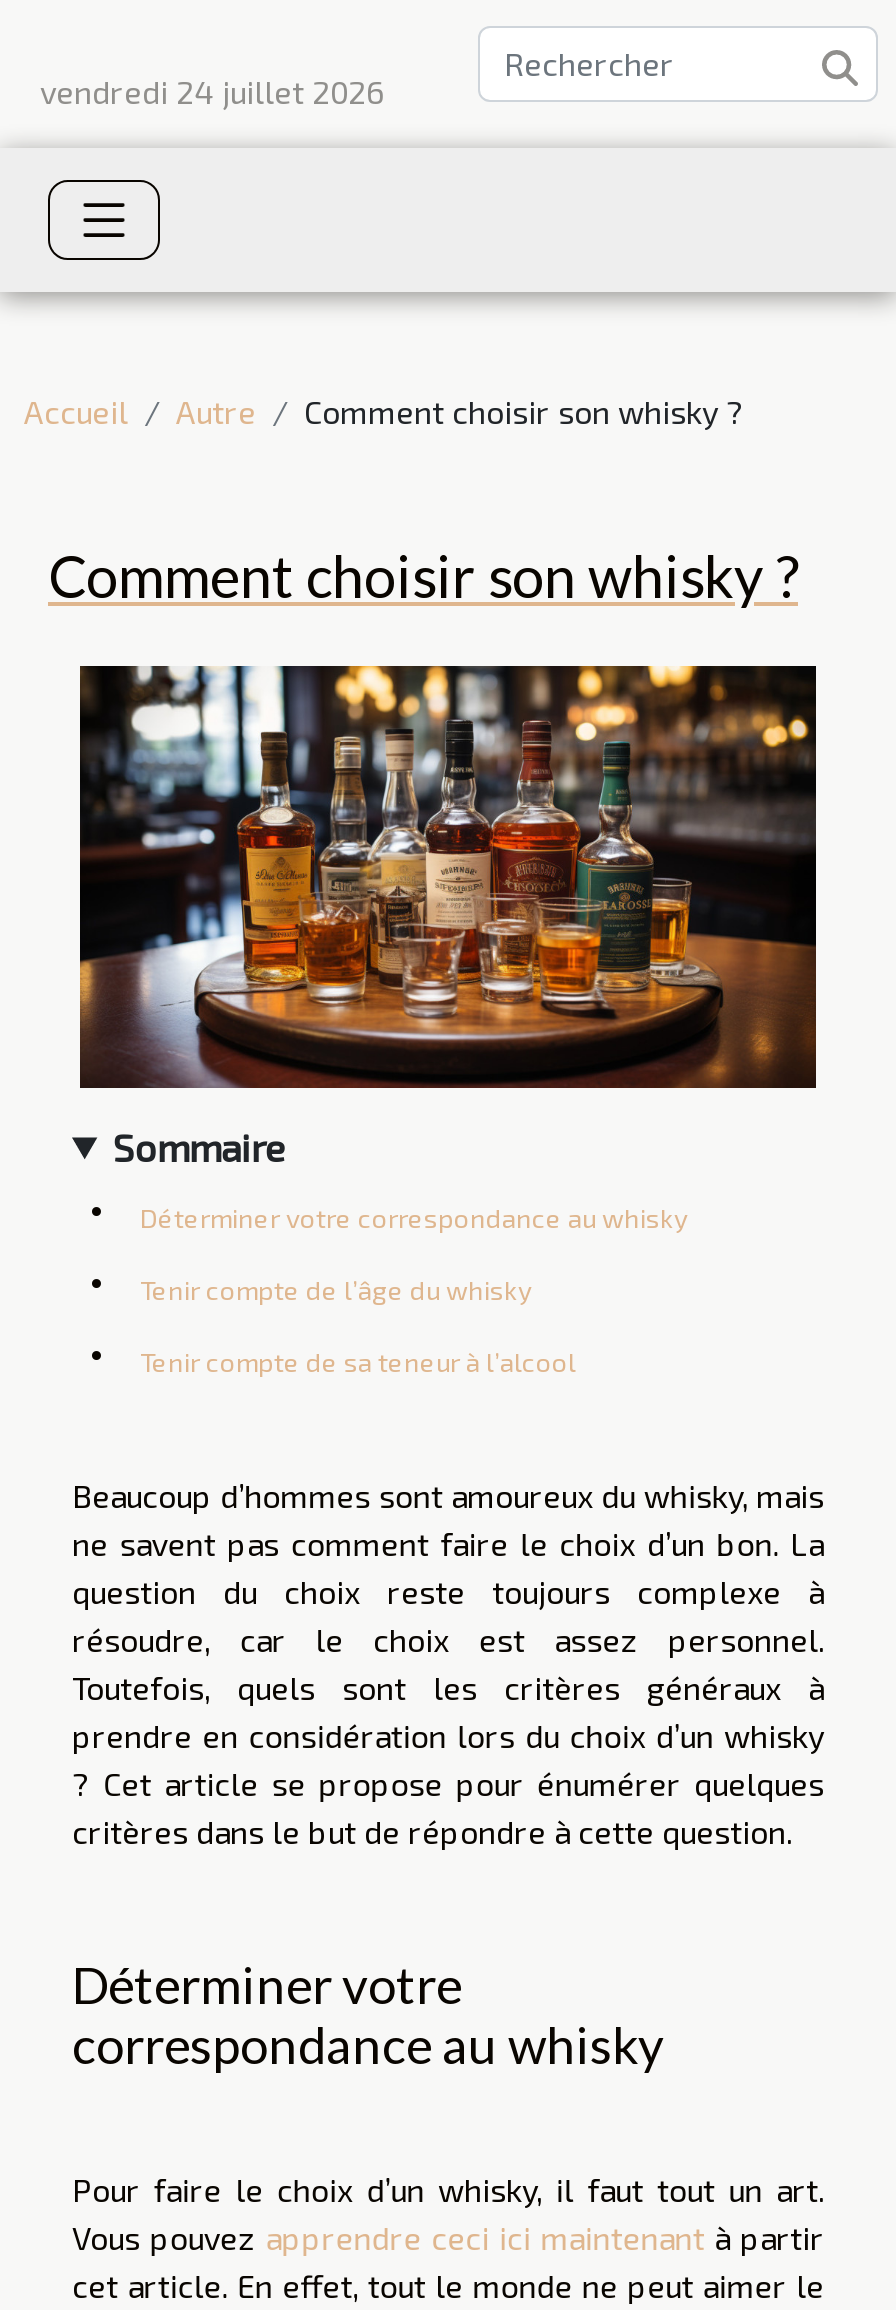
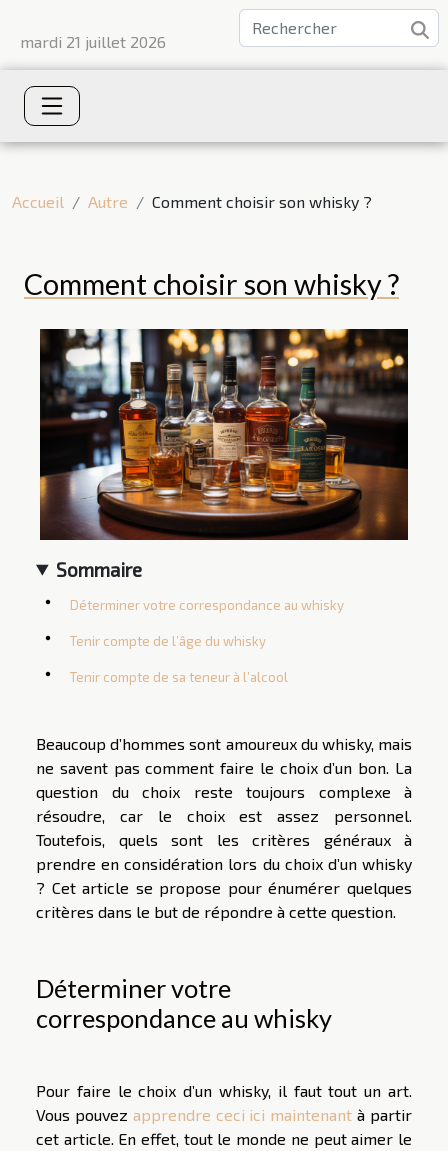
[40,72,384,110] vendredi 24 juillet 2026 -> [20,32,166,51] mardi 21 juillet 2026

